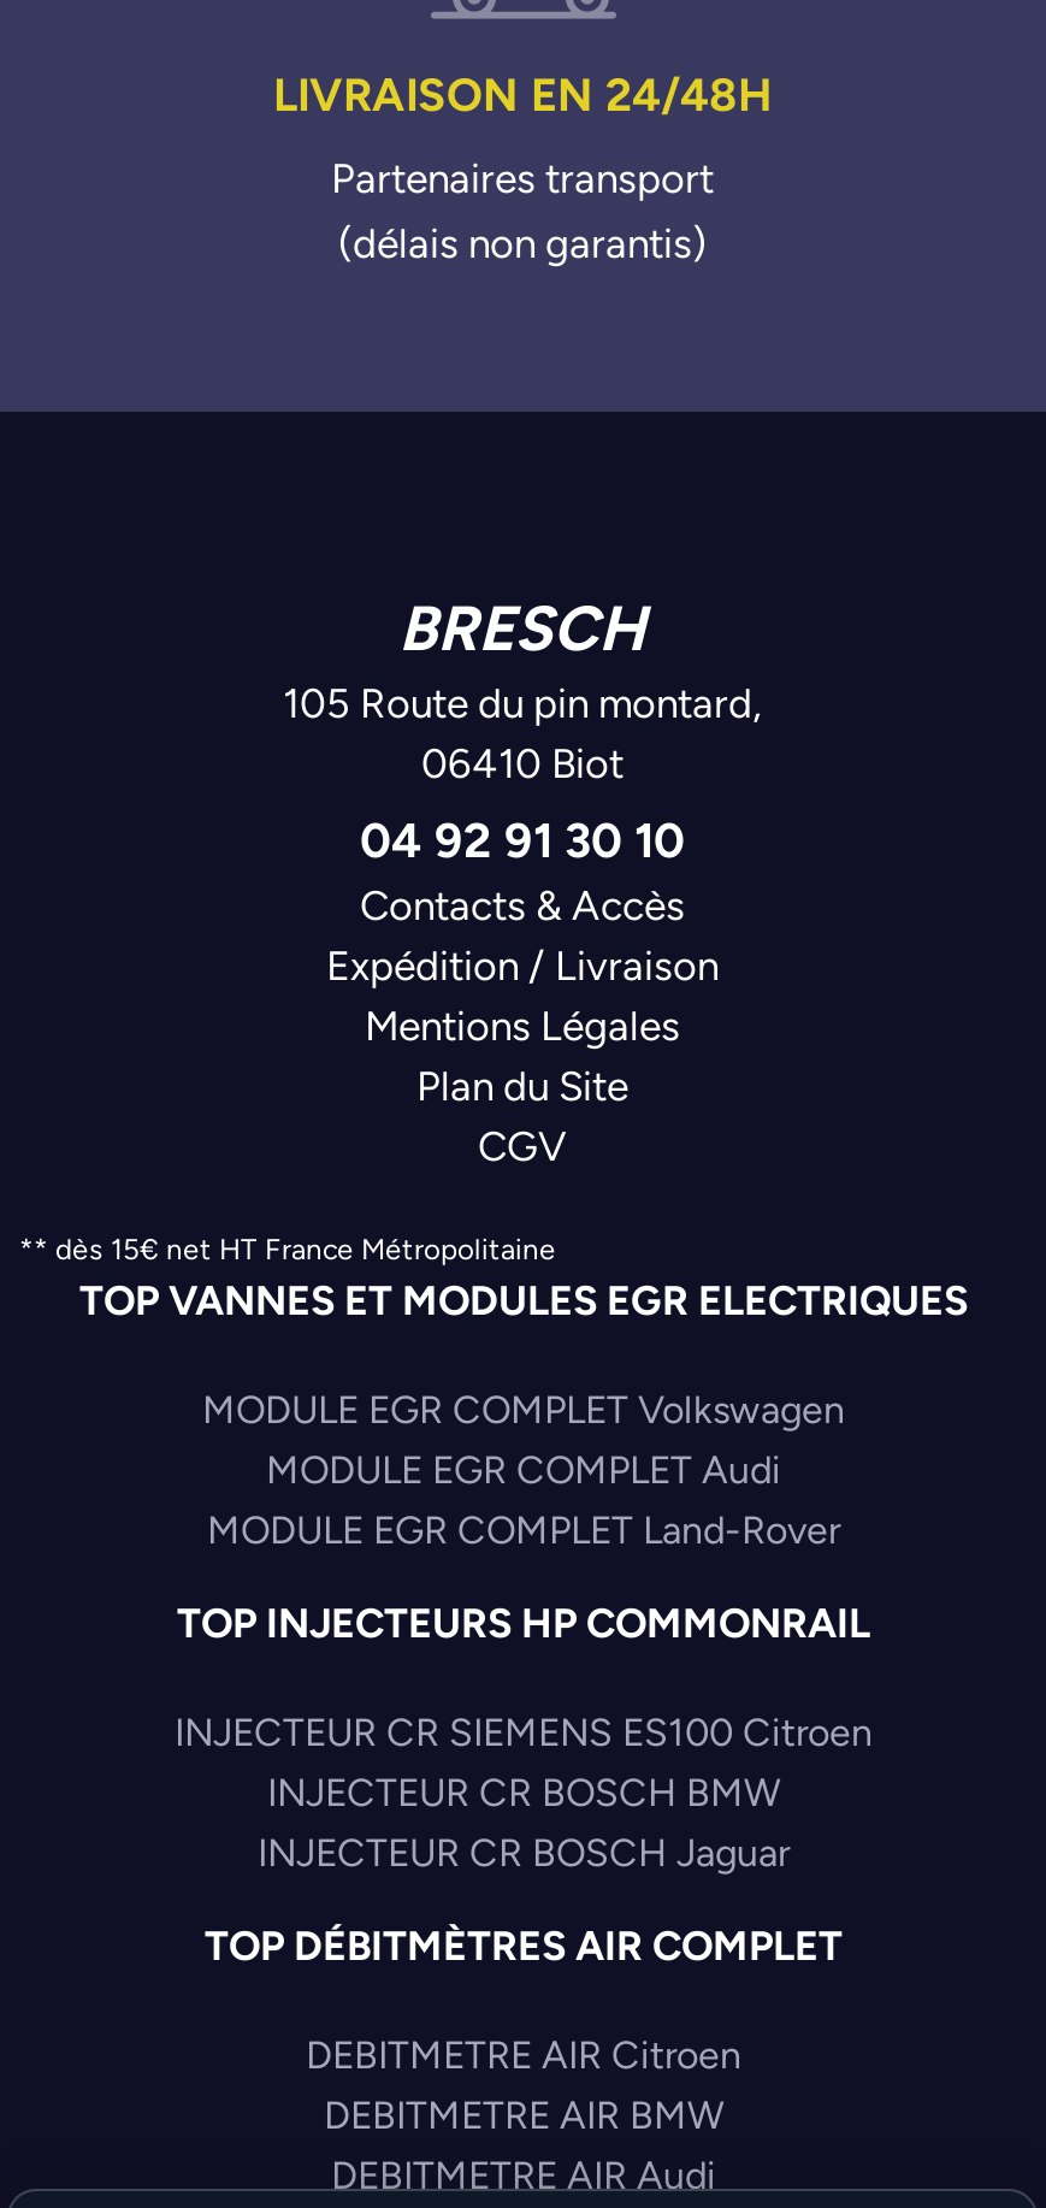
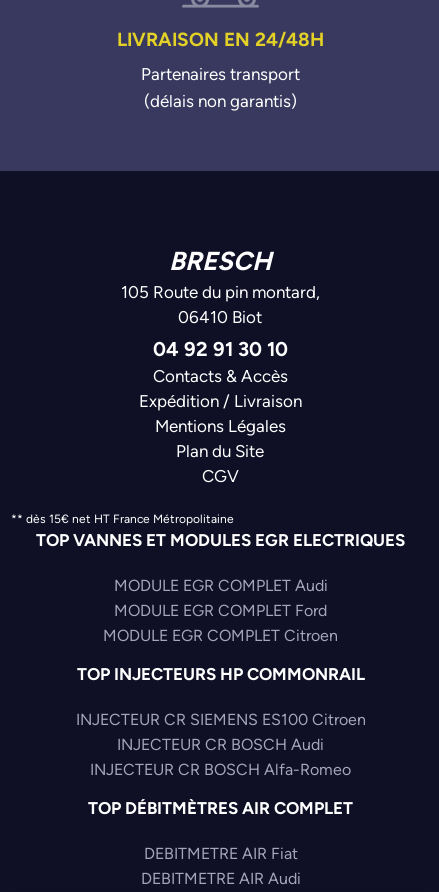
[202,1386,845,1432] MODULE EGR COMPLET Volkswagen -> none
[207,1507,840,1552] MODULE EGR COMPLET Land-Rover -> [103,601,338,645] MODULE EGR COMPLET Ford | MODULE EGR COMPLET Citroen
[267,1769,780,1815] INJECTEUR CR BOSCH BMW -> [117,735,324,754] INJECTEUR CR BOSCH Audi
[258,1829,790,1875] INJECTEUR CR BOSCH Jaguar -> [90,760,351,779] INJECTEUR CR BOSCH Alfa-Romeo
[306,2032,741,2137] DEBITMETRE AIR Citroen | DEBITMETRE AIR BMW -> [143,844,297,863] DEBITMETRE AIR Fiat

